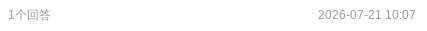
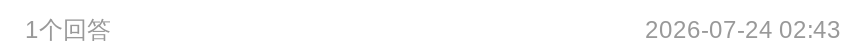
[318,8,416,22] 2026-07-21 10:07 -> [645,16,841,44] 2026-07-24 02:43

